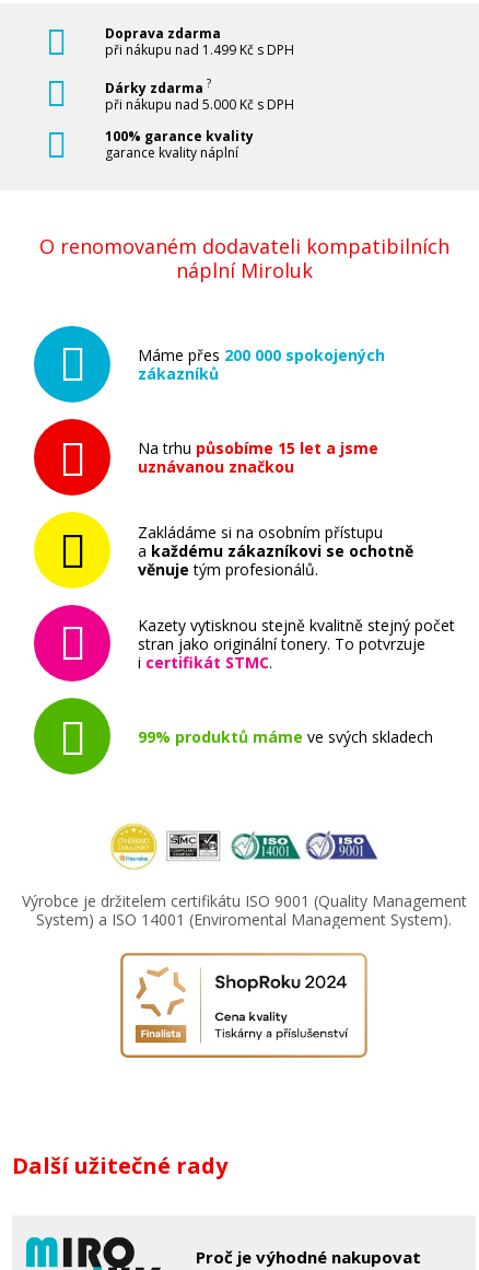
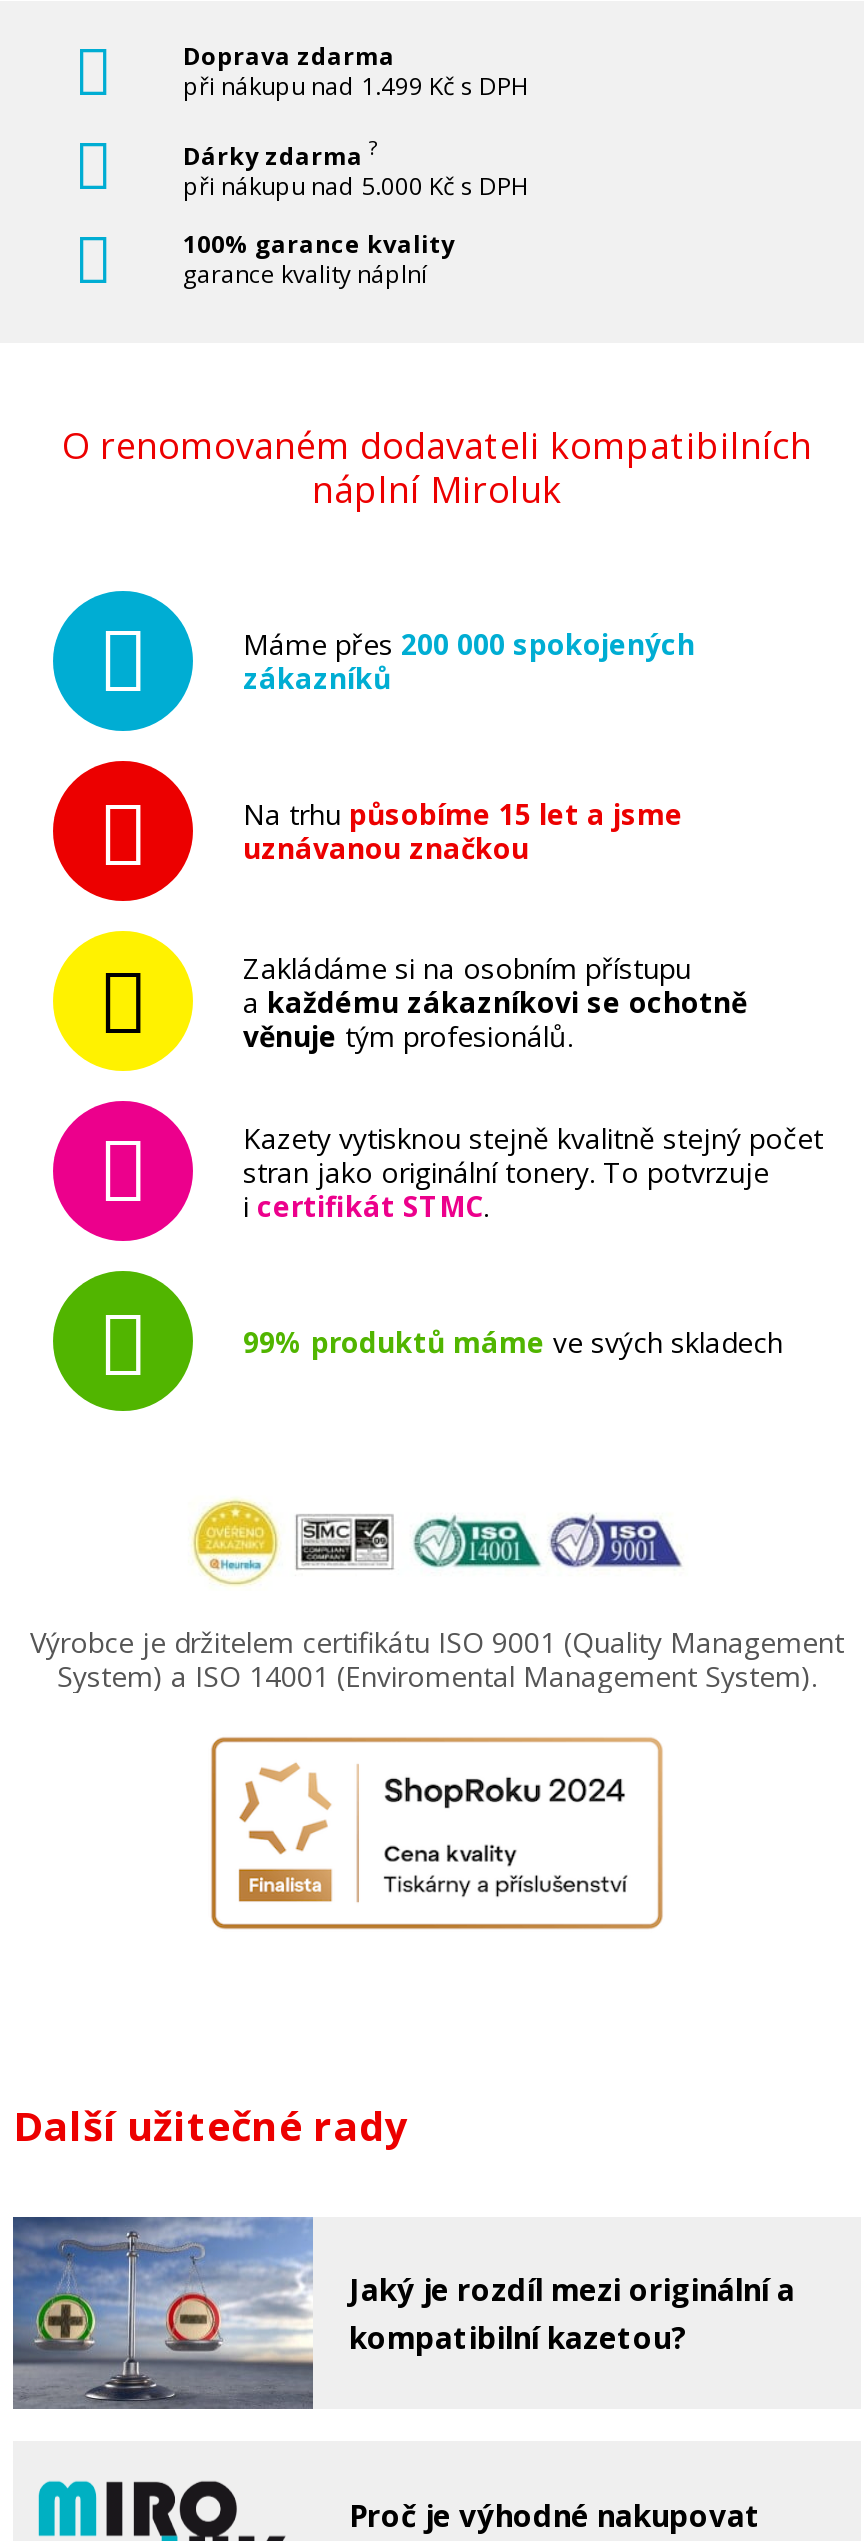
none -> [11,2215,795,2411] [image] | Jaký je rozdíl mezi originální a | kompatibilní kazetou?

